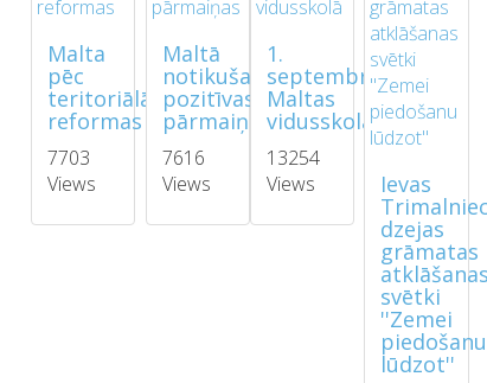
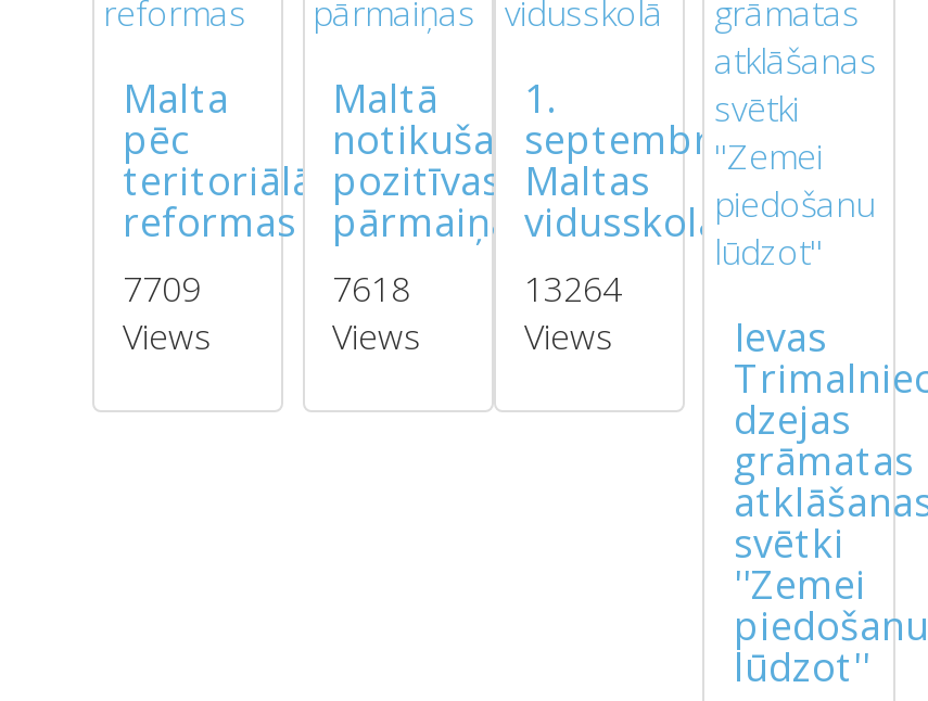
[47,145,90,171] 7703 -> [123,265,201,313] 7709
[162,145,204,171] 7616 -> [332,265,410,313] 7618
[267,145,320,171] 13254 -> [524,265,622,313] 13264

